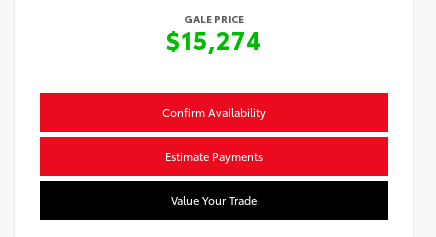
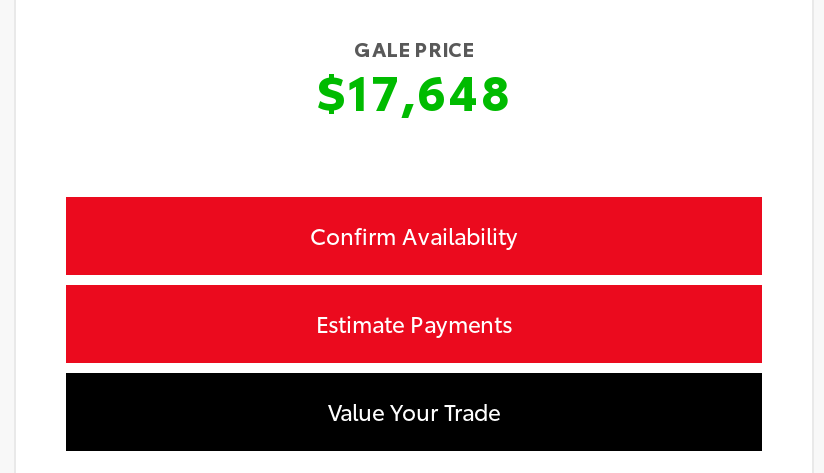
[166,22,262,56] $15,274 -> [317,55,511,123] $17,648

